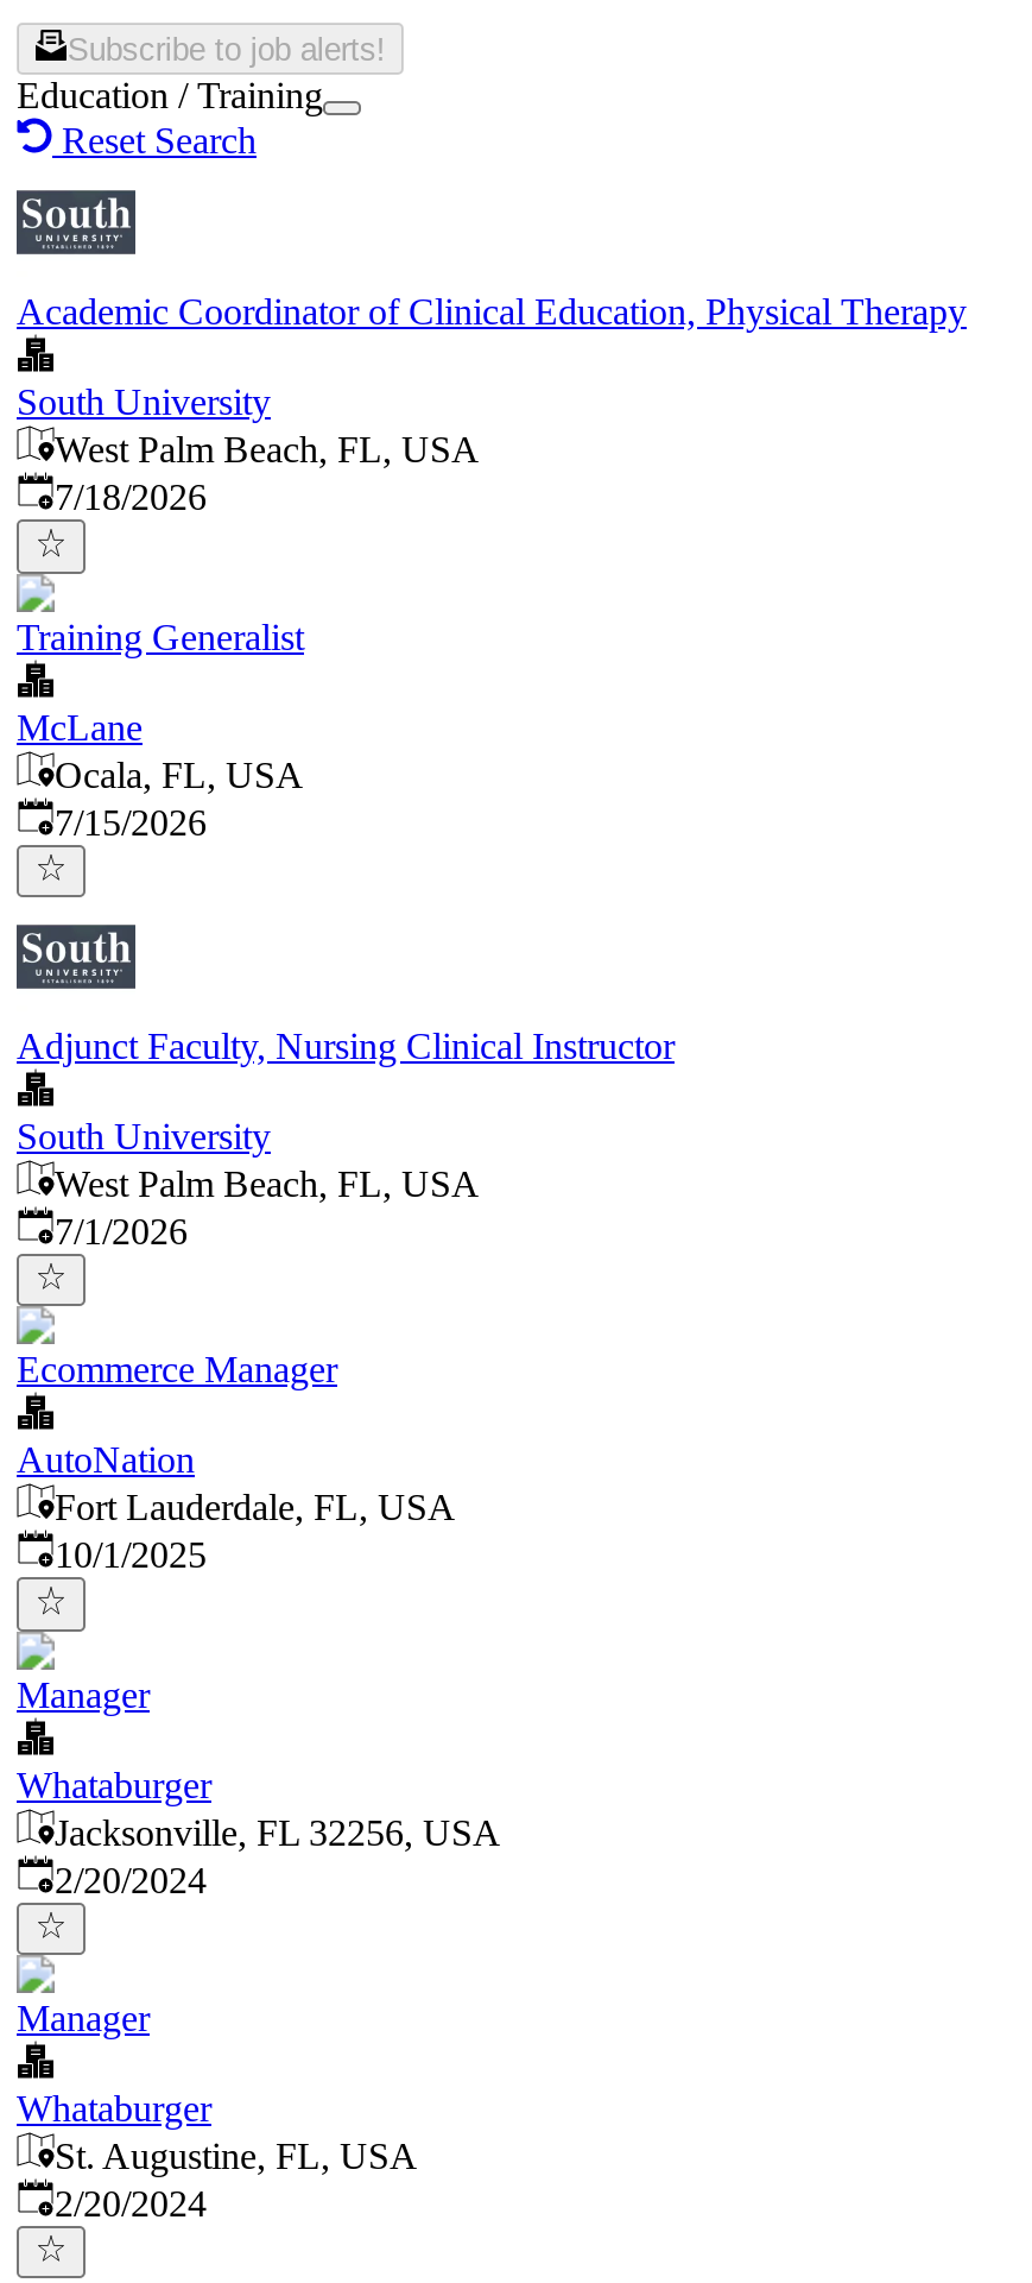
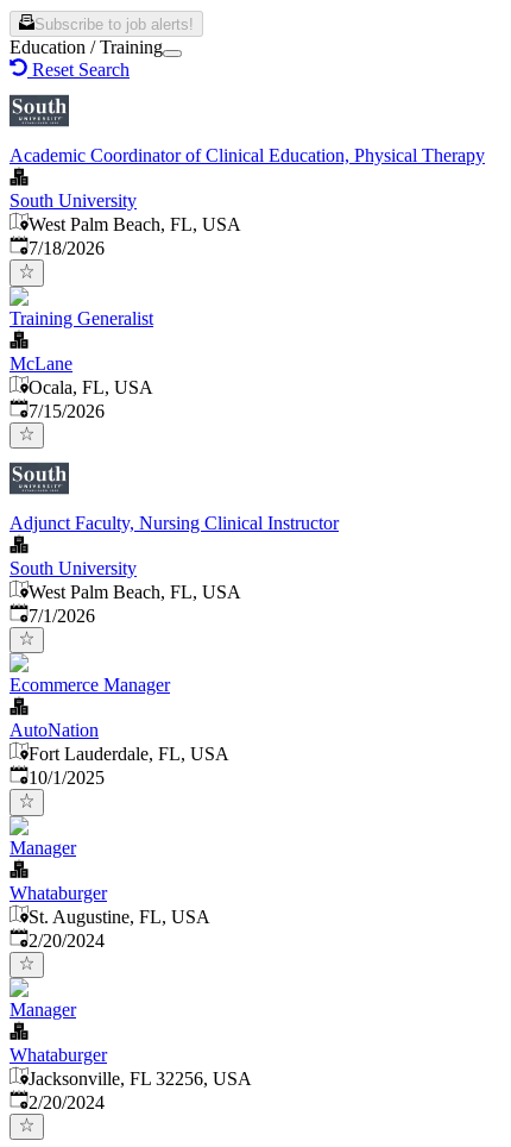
moved [55,1811,501,1852] -> [29,1068,252,1088]: Jacksonville, FL 32256, USA
moved [55,2135,418,2176] -> [29,906,210,926]: St. Augustine, FL, USA

